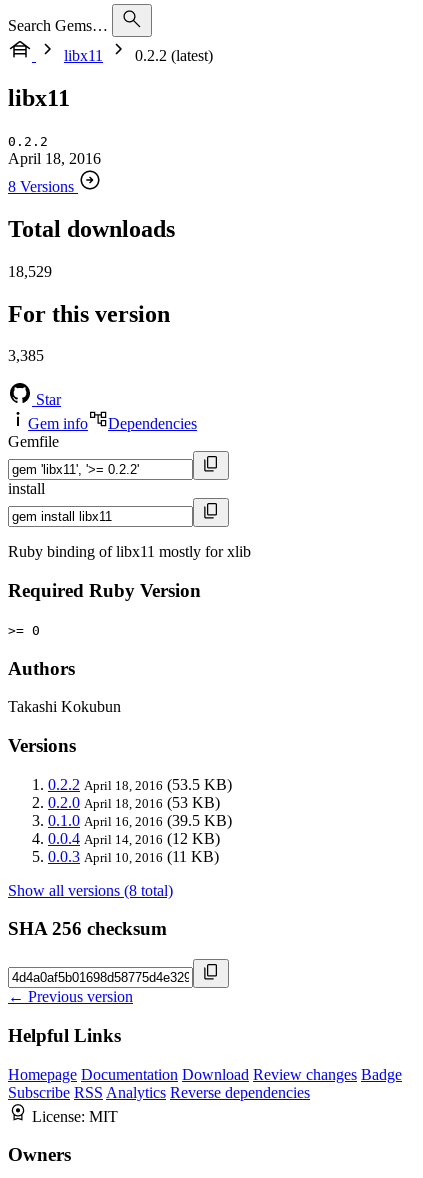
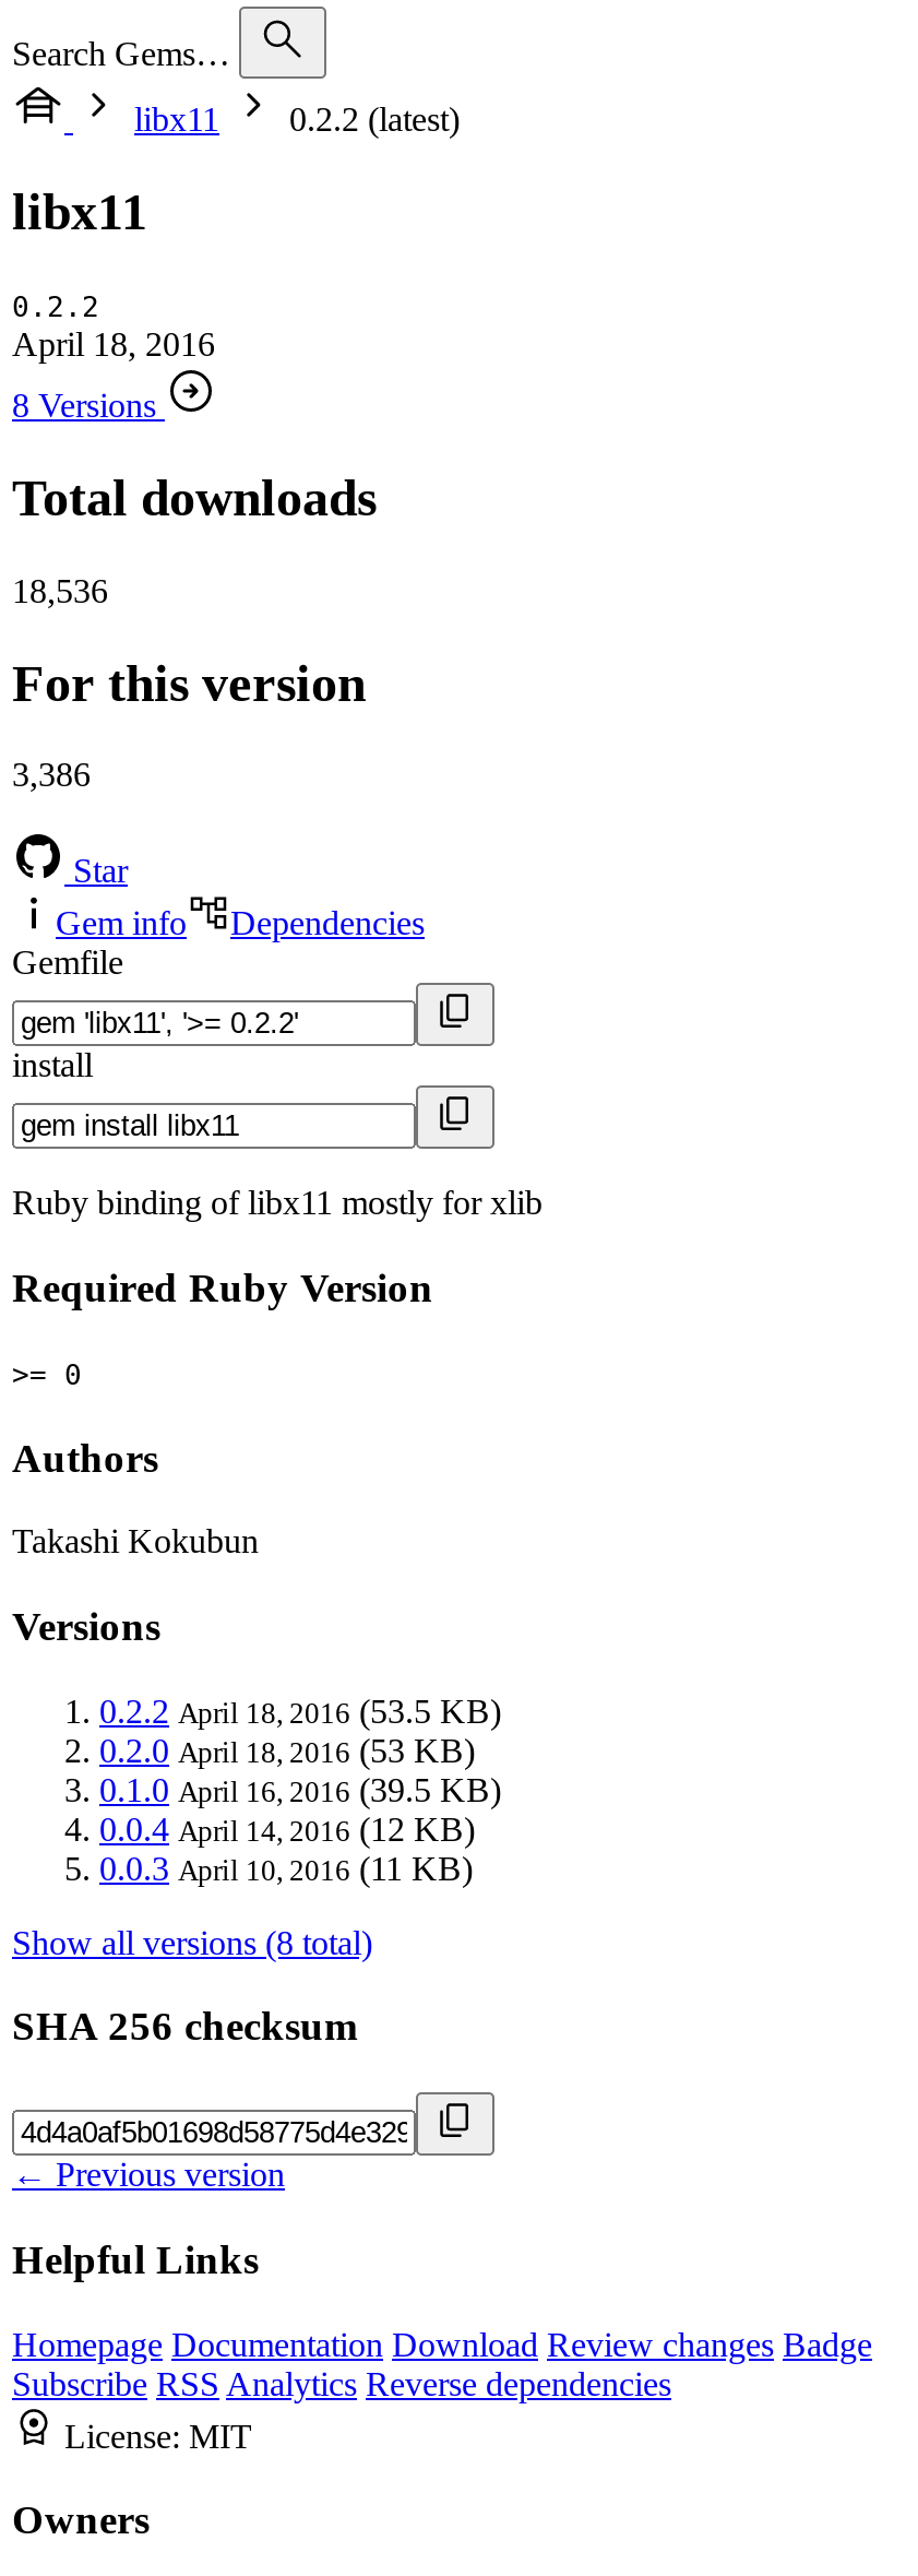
[8,263,52,280] 18,529 -> [12,571,108,608] 18,536
[8,347,44,364] 3,385 -> [12,757,91,794] 3,386

